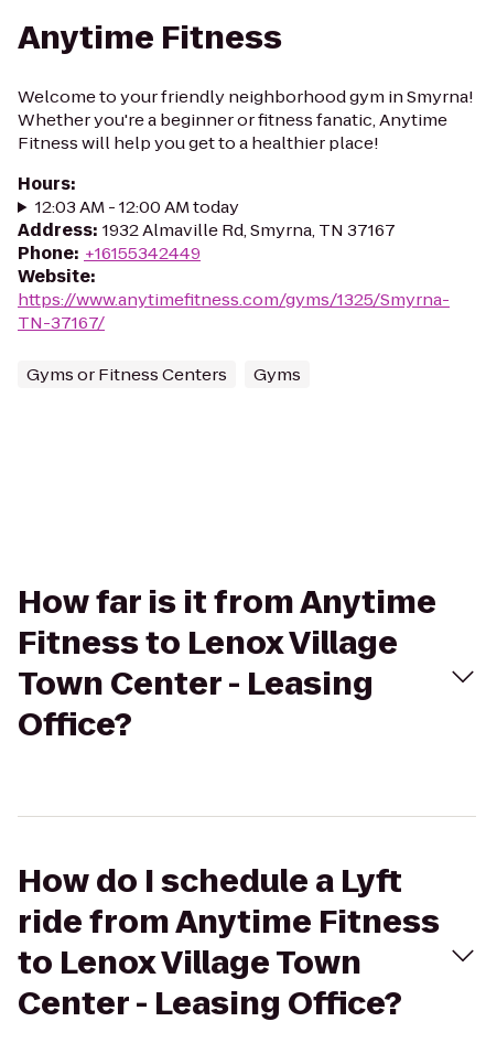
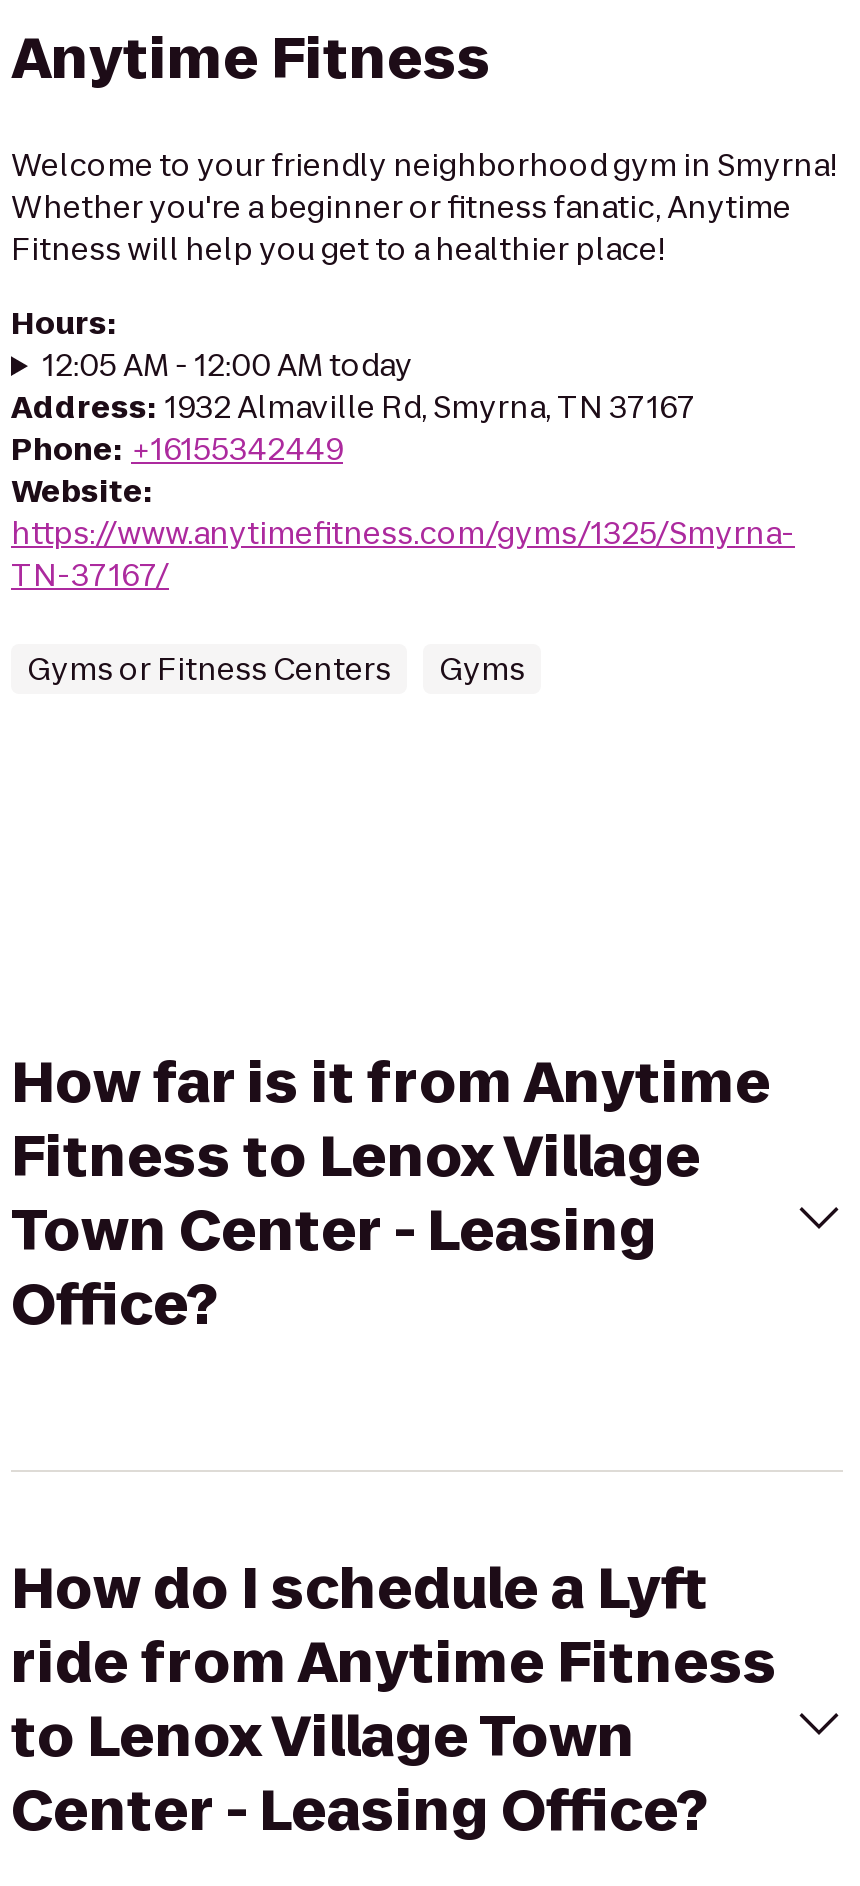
[35,195,239,218] 12:03 AM - 12:00 AM today -> [43,344,413,386] 12:05 AM - 12:00 AM today

